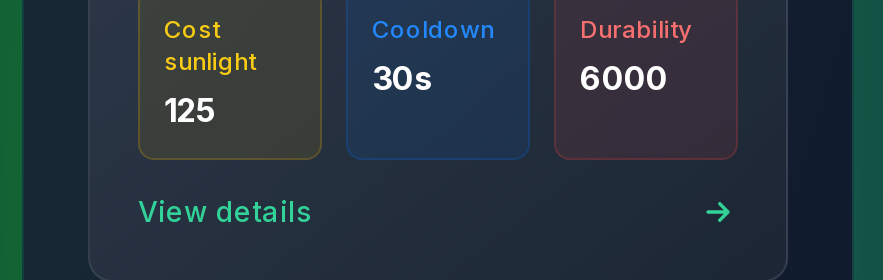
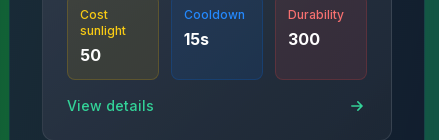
[372,58,432,98] 30s -> [184,29,209,49] 15s
[580,58,668,98] 6000 -> [288,29,320,49] 300
[164,90,216,130] 125 -> [80,45,101,65] 50

